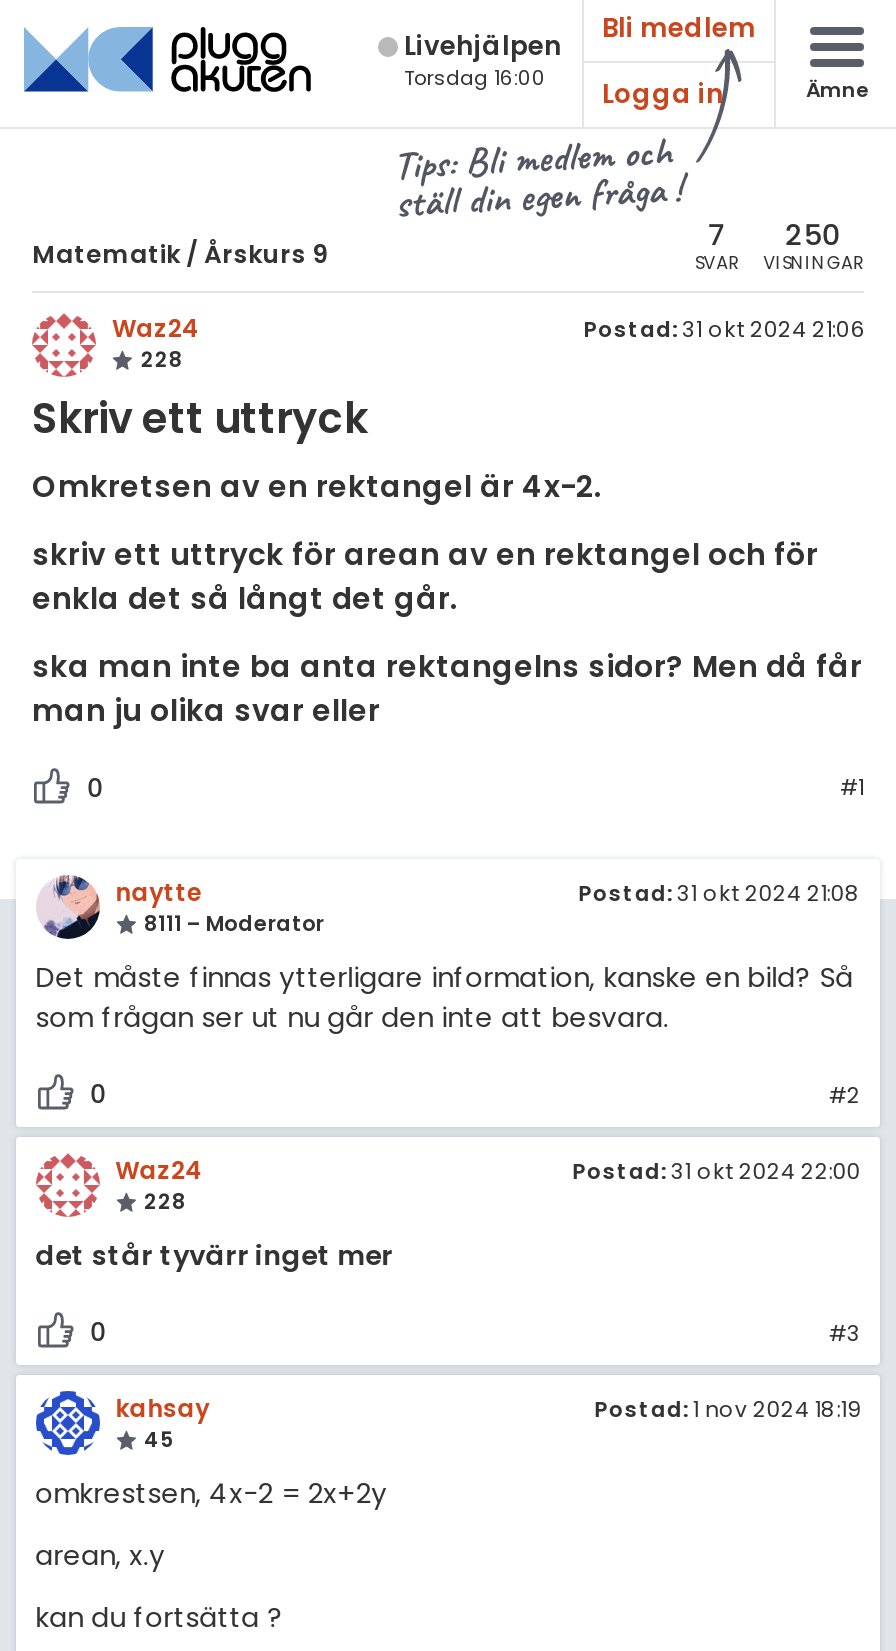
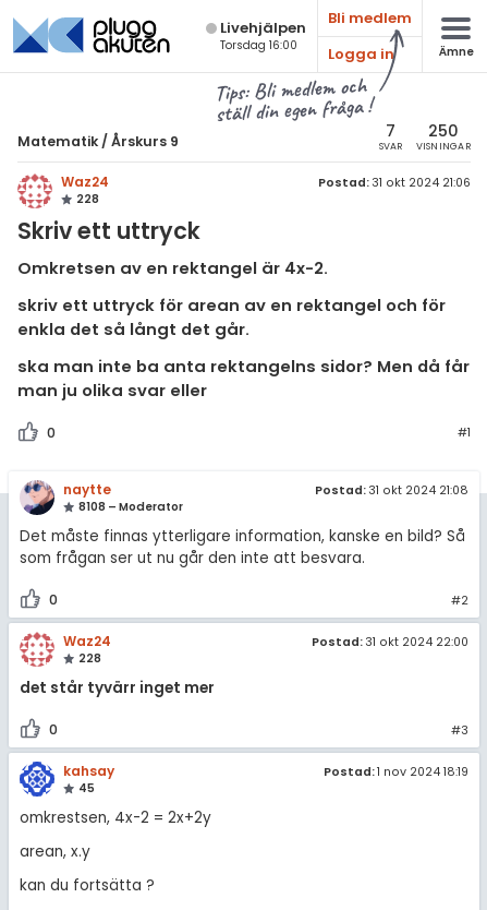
[144,909,324,939] 8111 – Moderator -> [78,498,183,515] 8108 – Moderator

